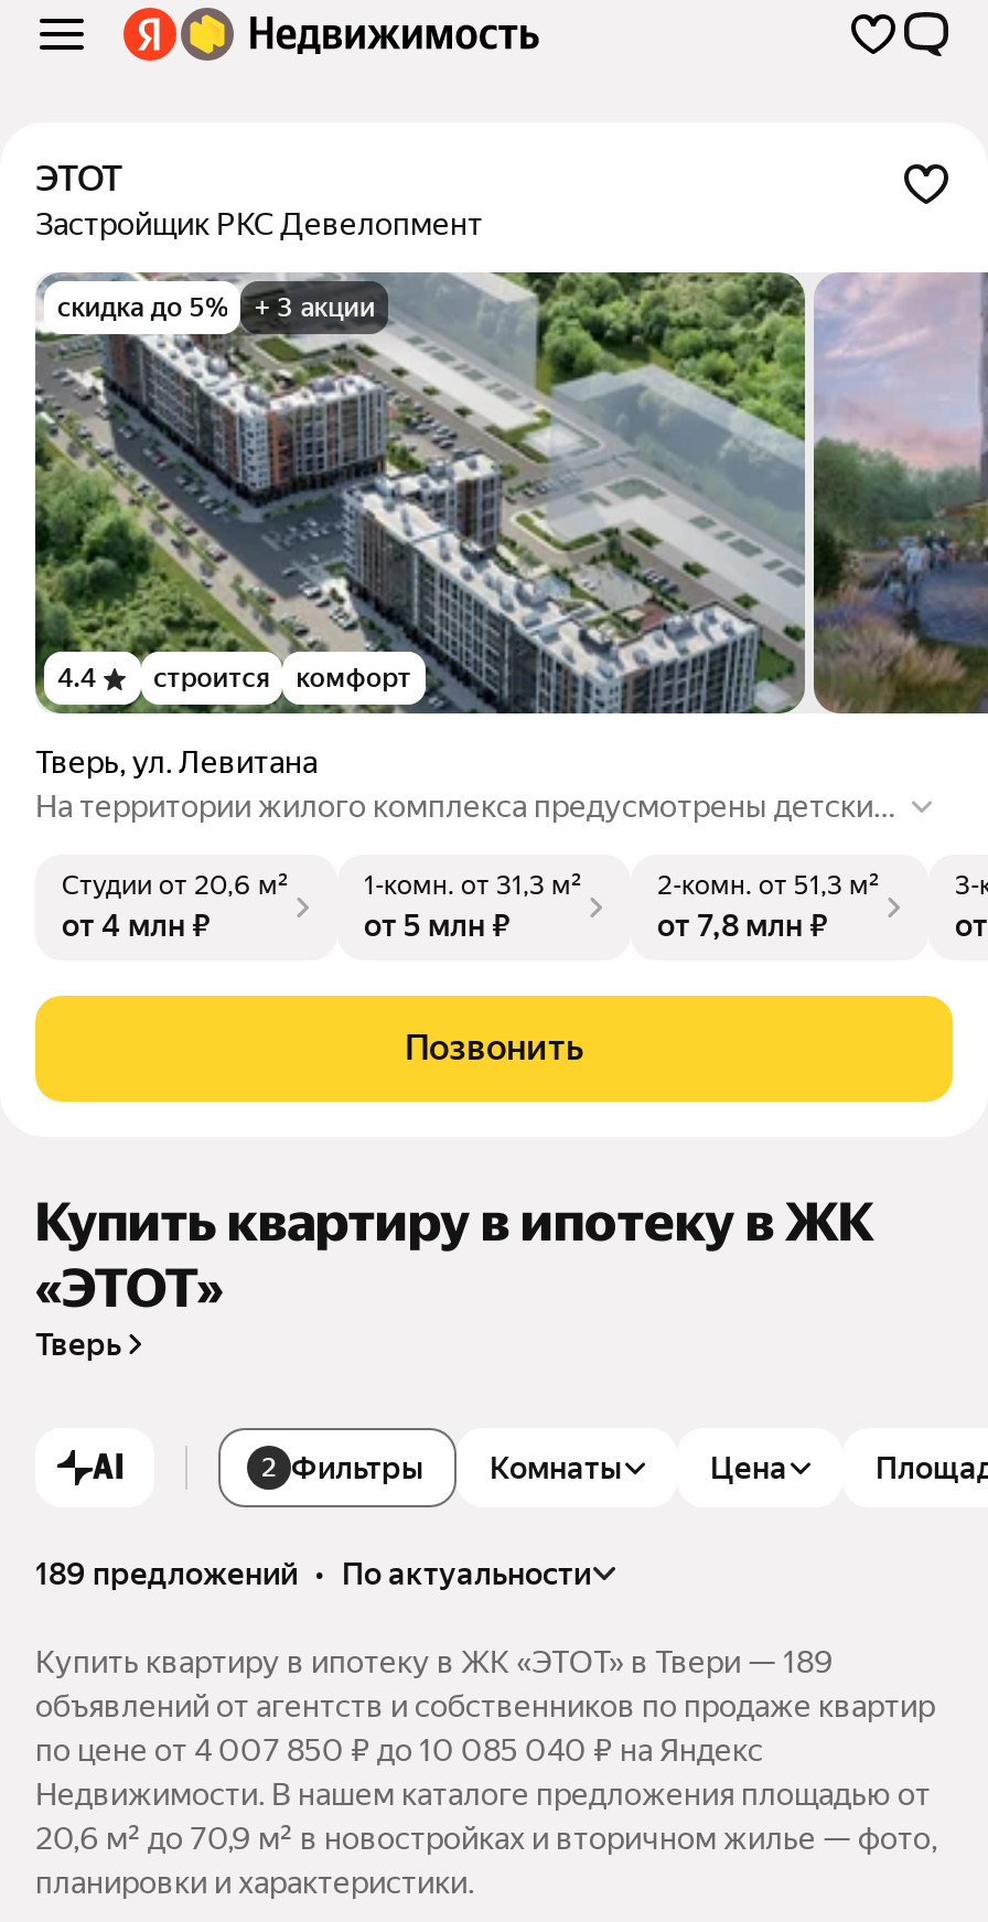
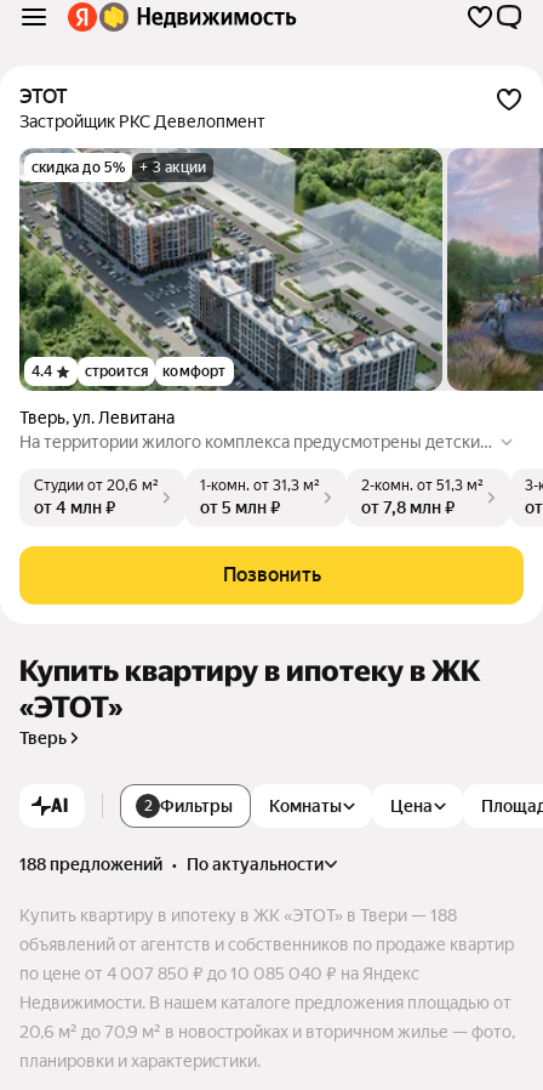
[35,1556,591,1591] 189 предложений • по актуальности -> [19,854,324,874] 188 предложений • по актуальности
[35,1644,834,1679] Купить квартиру в ипотеку в ЖК «ЭТОТ» в Твери — 189 -> [19,905,457,925] Купить квартиру в ипотеку в ЖК «ЭТОТ» в Твери — 188

